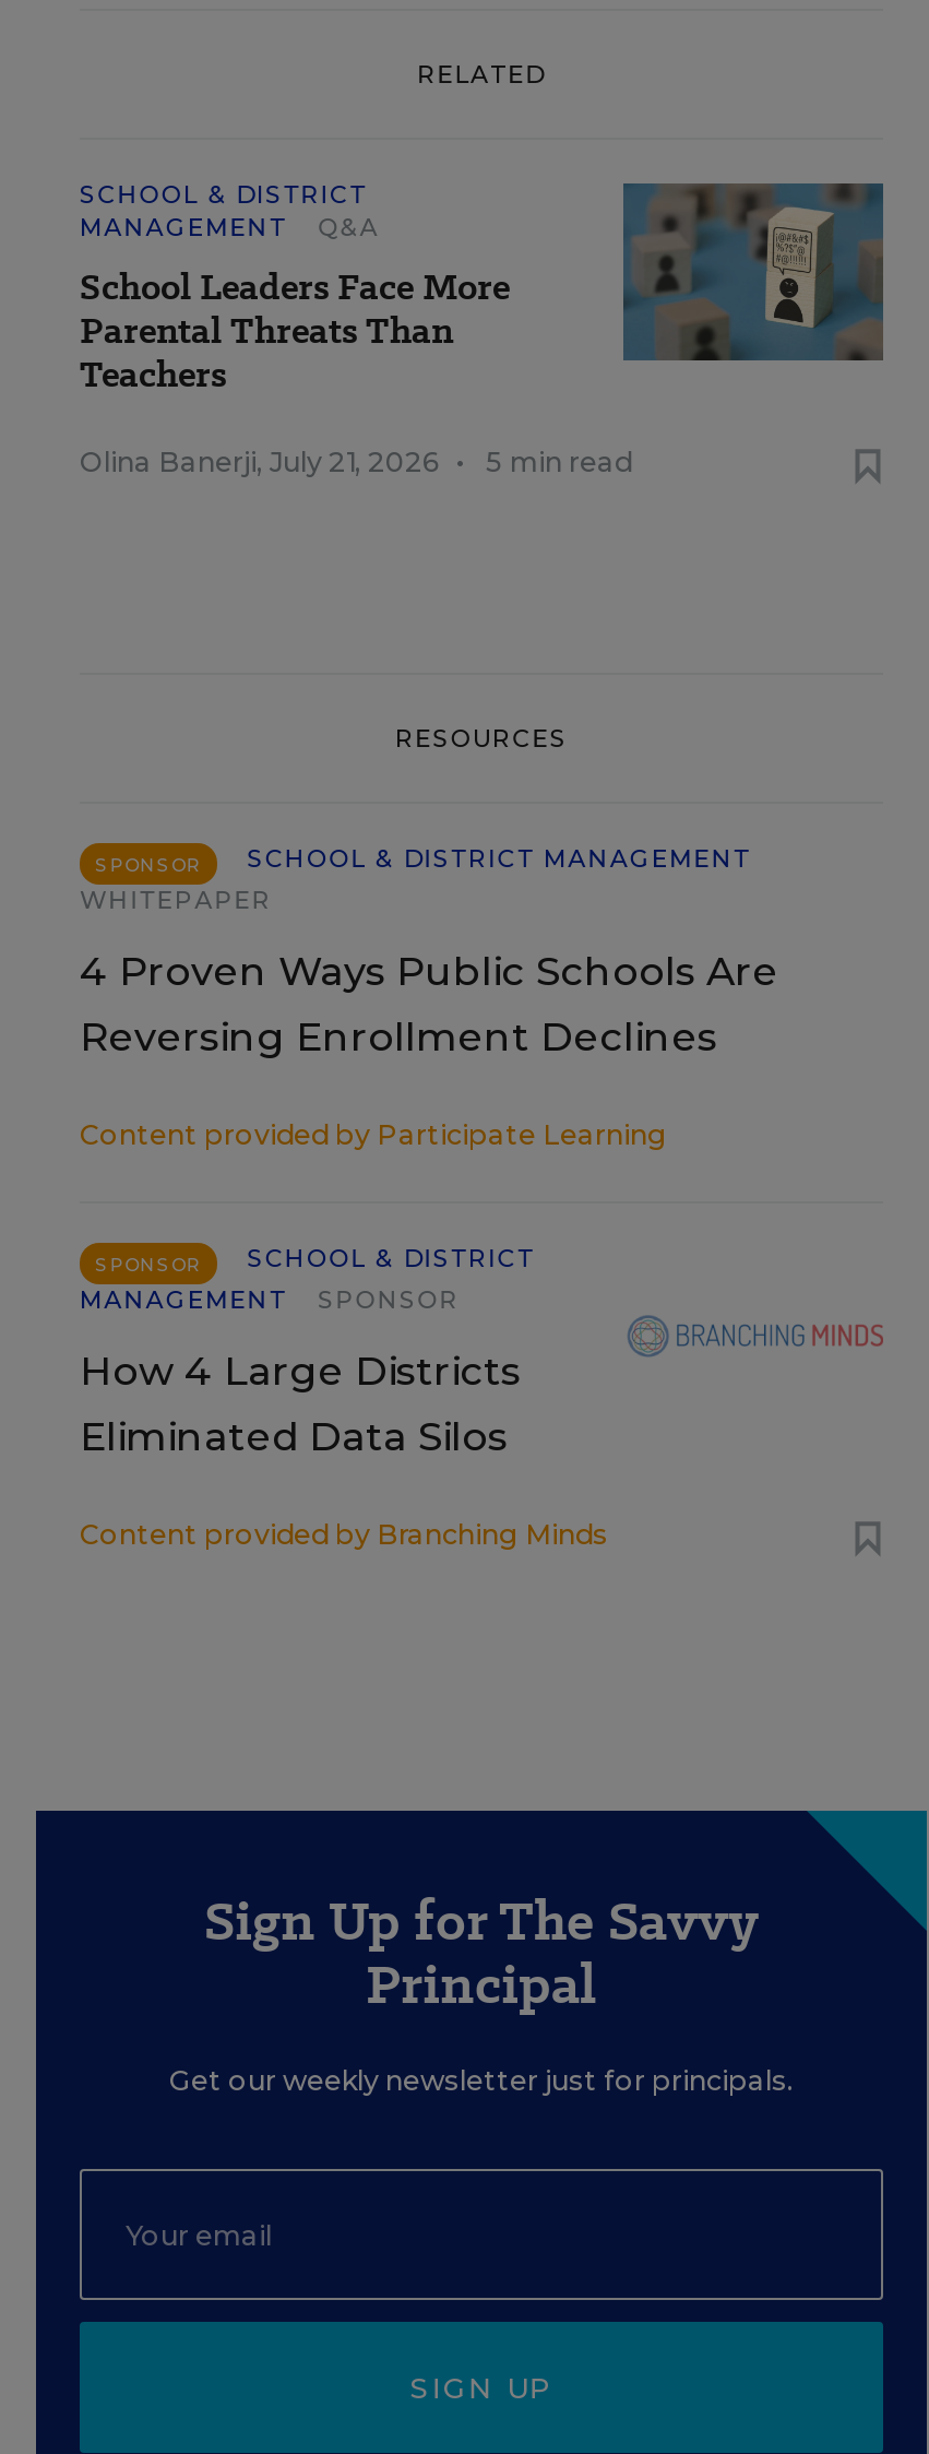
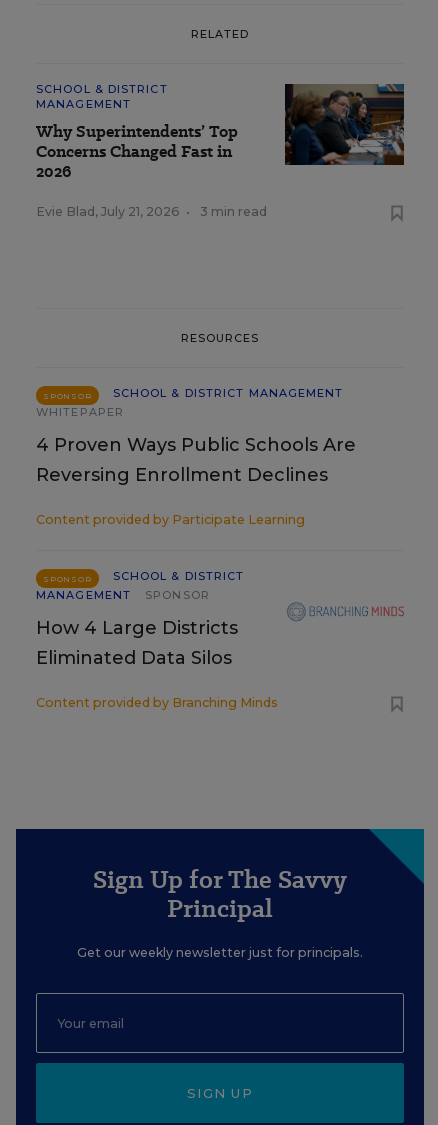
[621,181,885,363] [image] -> [284,83,405,166] [image]
[80,212,510,400] Q&A | School Leaders Face More | Parental Threats Than | Teachers -> [36,120,238,183] Why Superintendents’ Top | Concerns Changed Fast in | 2026
[80,446,632,478] Olina Banerji, July 21, 2026 • | 5 min read -> [36,204,267,219] Evie Blad, July 21, 2026 • | 3 min read

